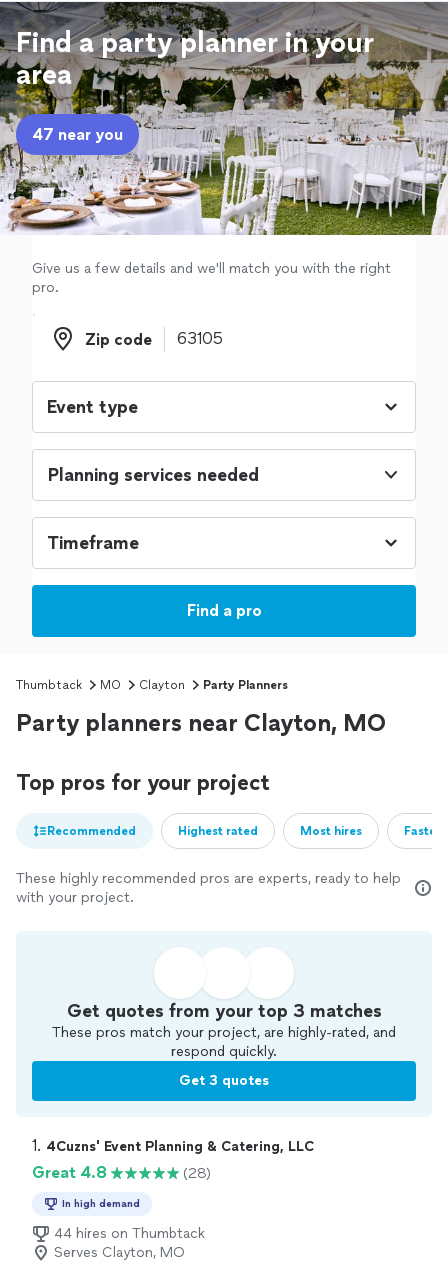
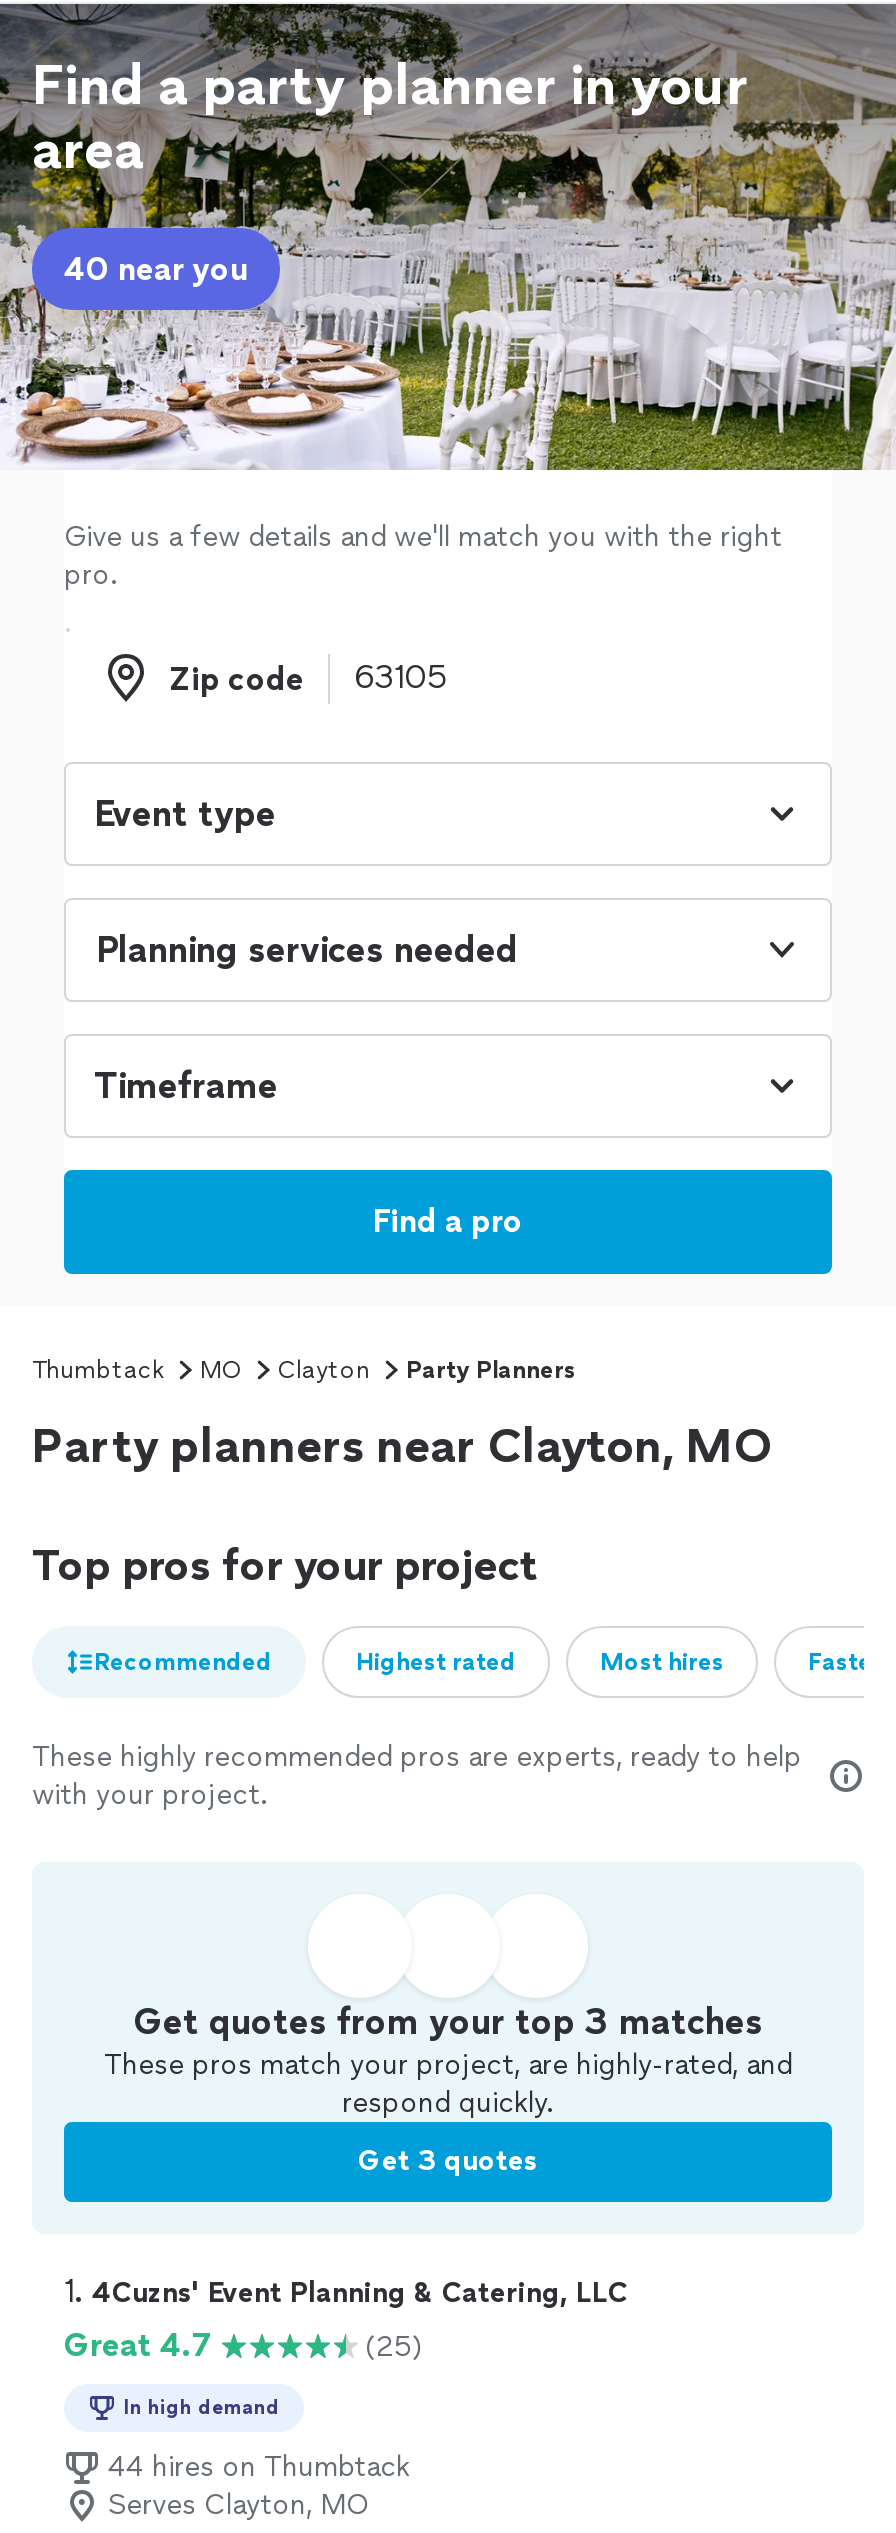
[32,125,123,144] 47 near you -> [64,250,248,288] 40 near you
[32,1163,107,1182] Great 4.8 -> [64,2326,214,2364] Great 4.7
[183,1165,211,1182] (28) -> [366,2329,422,2363] (25)

